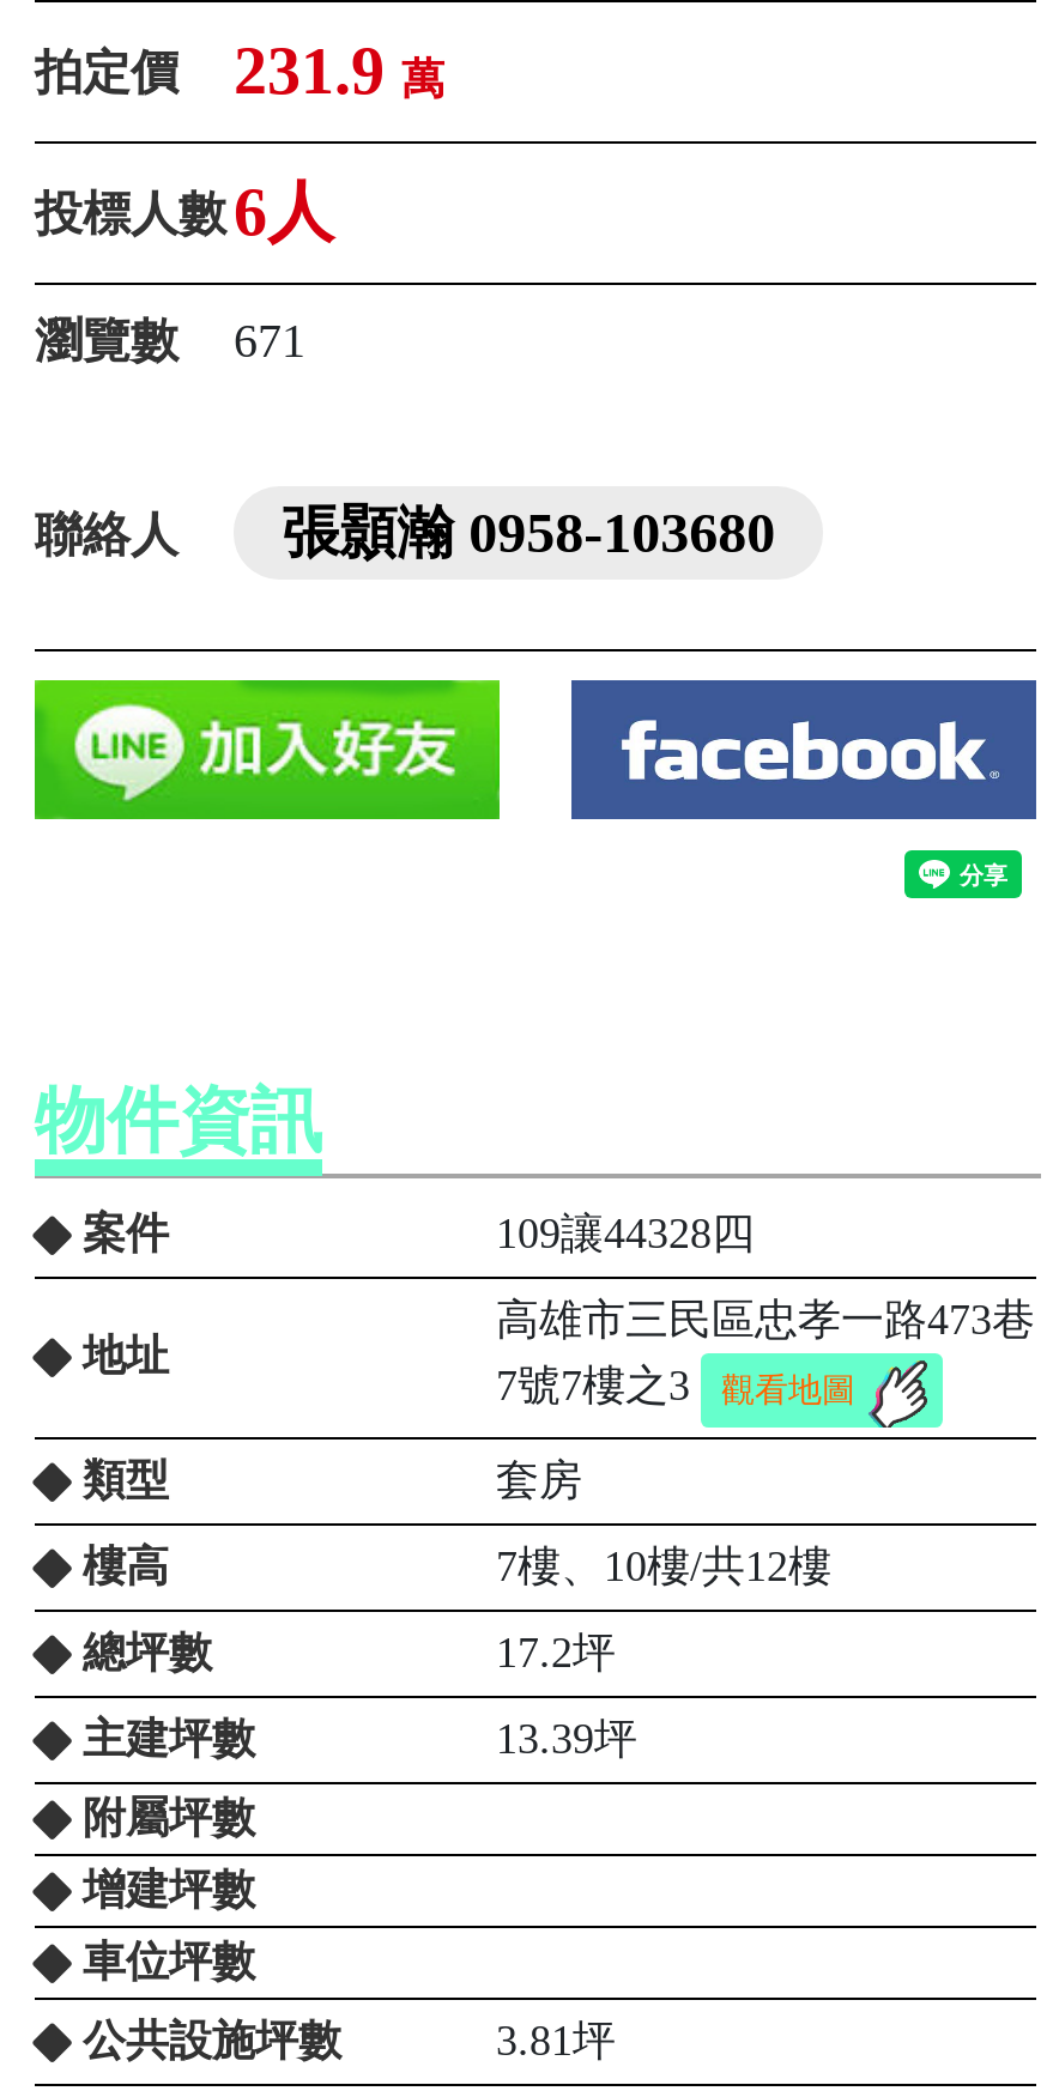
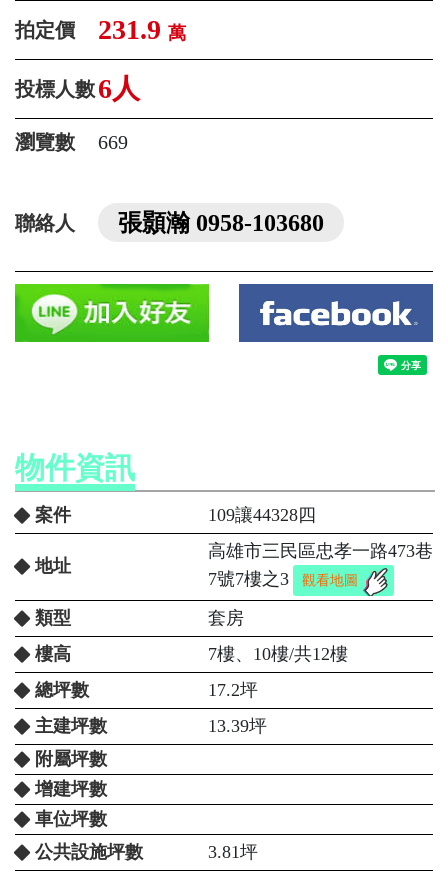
[35,313,305,366] 瀏覽數 671 -> [15,131,128,153] 瀏覽數 669

